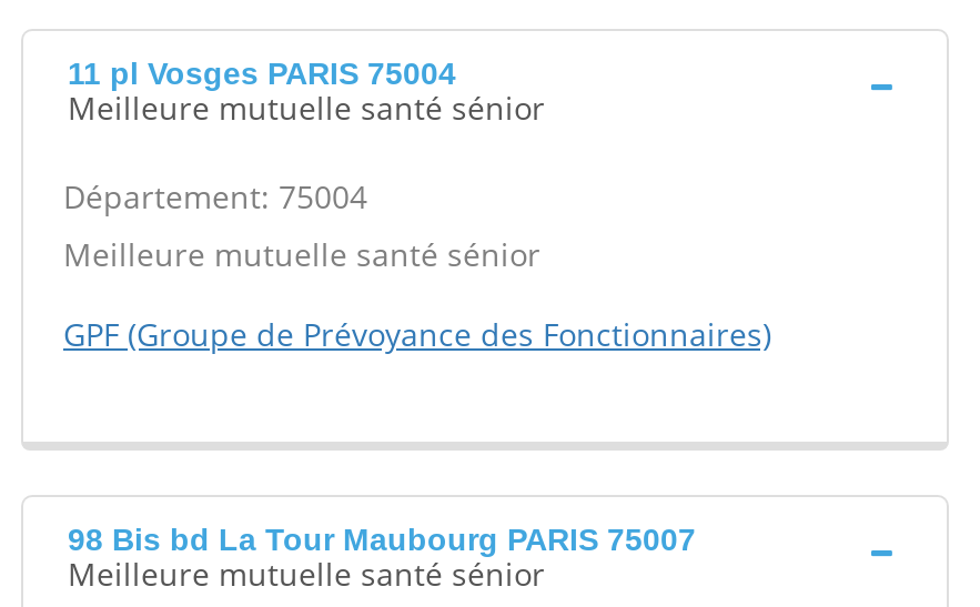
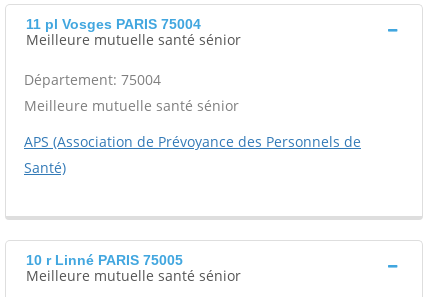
[63,313,771,355] GPF (Groupe de Prévoyance des Fonctionnaires) -> [24,132,361,177] APS (Association de Prévoyance des Personnels de | Santé)
[68,522,696,557] 98 Bis bd La Tour Maubourg PARIS 75007 -> [26,252,183,268] 10 r Linné PARIS 75005

